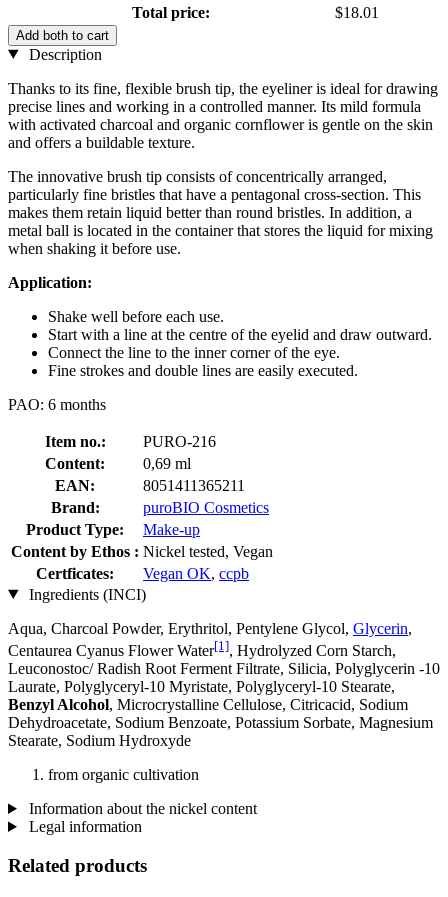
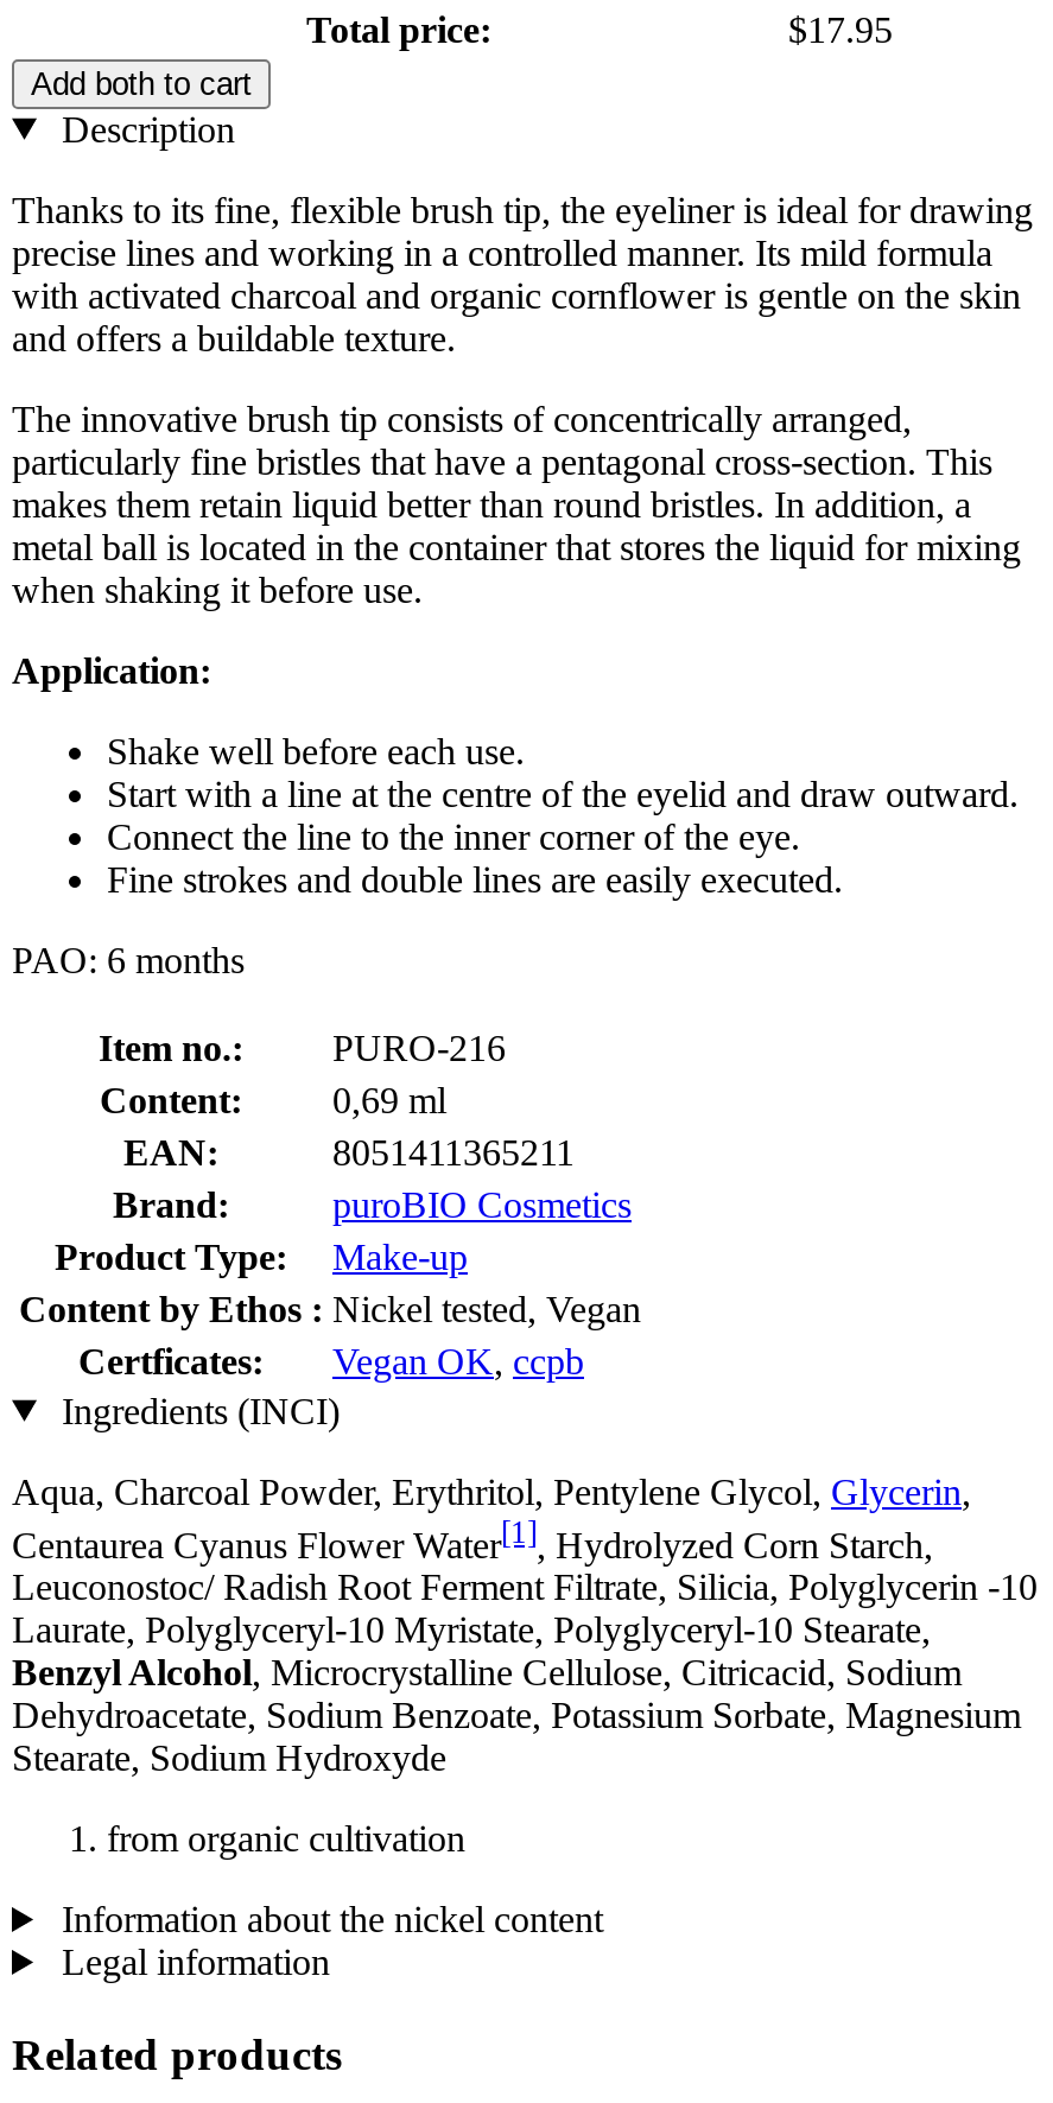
[335,4,379,21] $18.01 -> [788,9,893,49] $17.95

